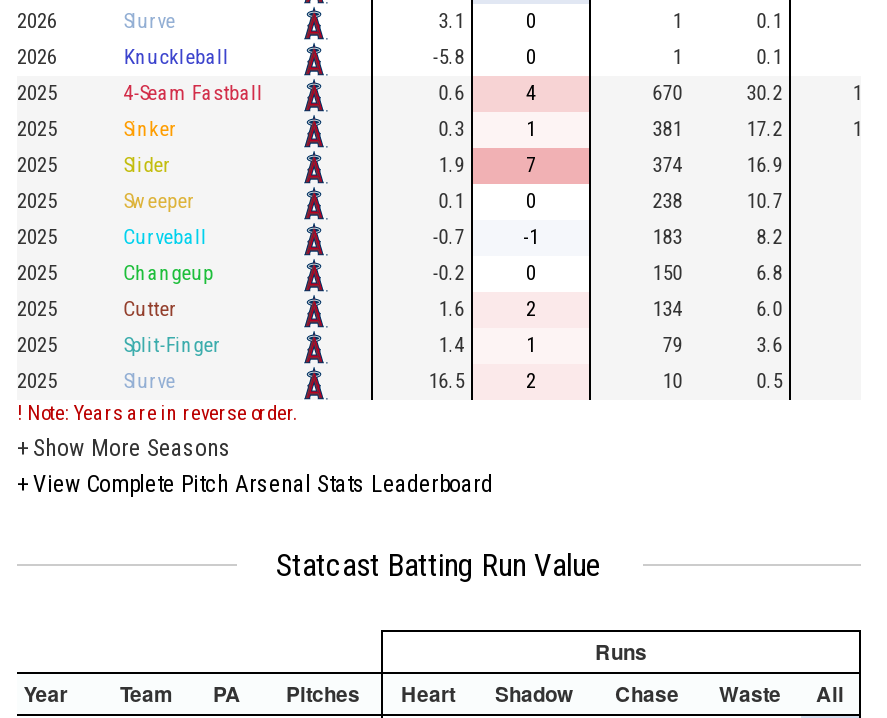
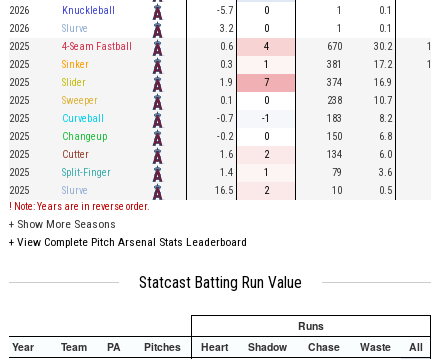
[123,9,465,35] Slurve | 3.1 -> [62,4,233,17] Knuckleball | -5.7
[123,45,465,71] Knuckleball | -5.8 -> [62,22,233,35] Slurve | 3.2

